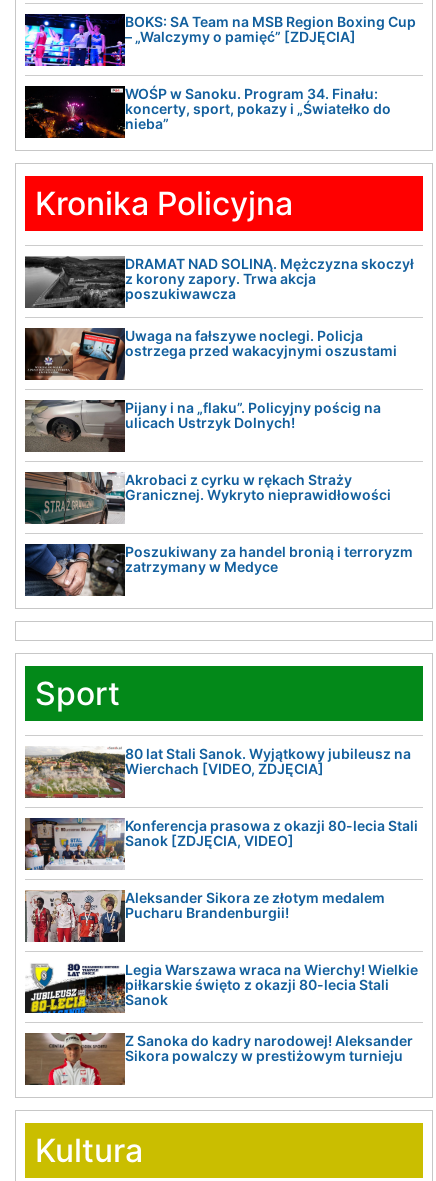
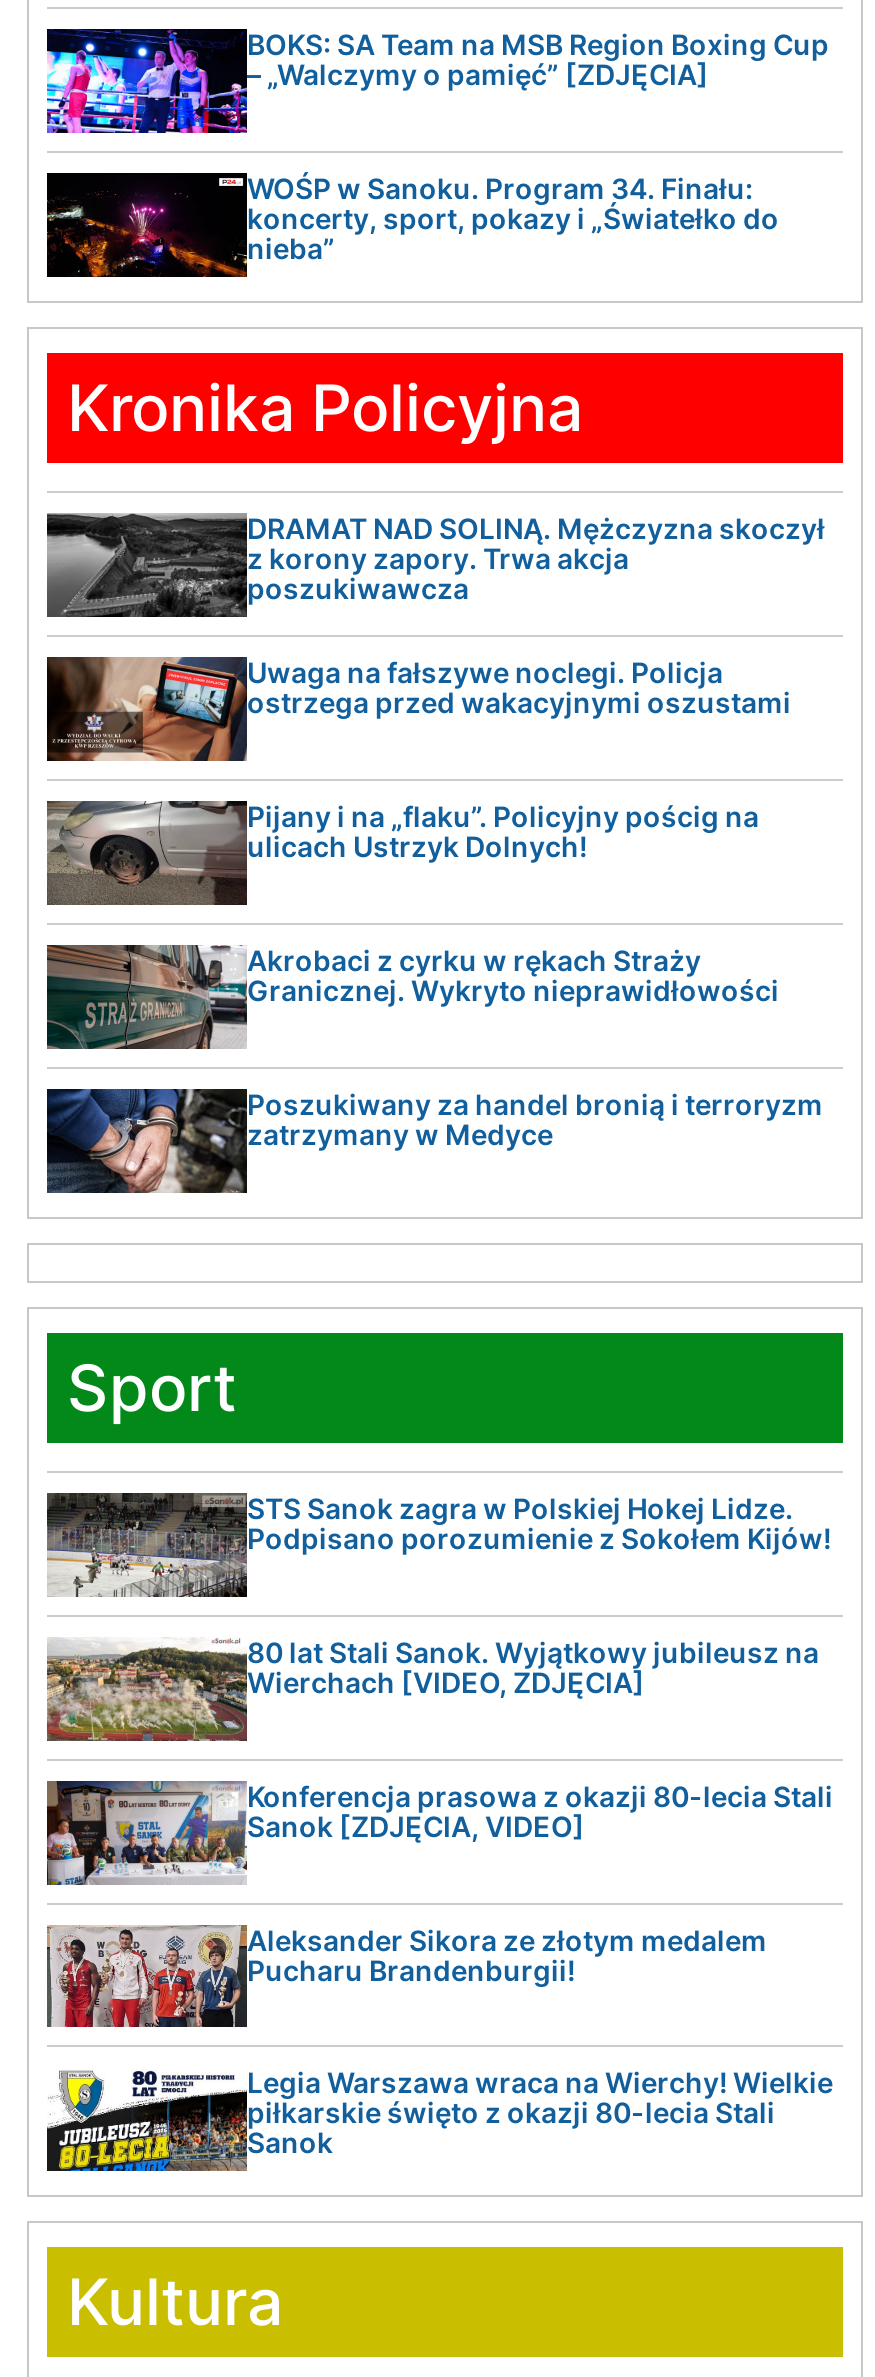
none -> [47,1490,831,1599] [image] | STS Sanok zagra w Polskiej Hokej Lidze. | Podpisano porozumienie z Sokołem Kijów!
moved [23,745,418,1007] -> [43,1634,833,2160]: [image] | 80 lat Stali Sanok. Wyjątkowy jubileusz na | Wierchach [VIDEO, ZDJĘCIA] | ... | piłkarskie święto z okazji 80-lecia Stali | Sanok
[24,1032,413,1086] [image] | Z Sanoka do kadry narodowej! Aleksander | Sikora powalczy w prestiżowym turnieju -> none

